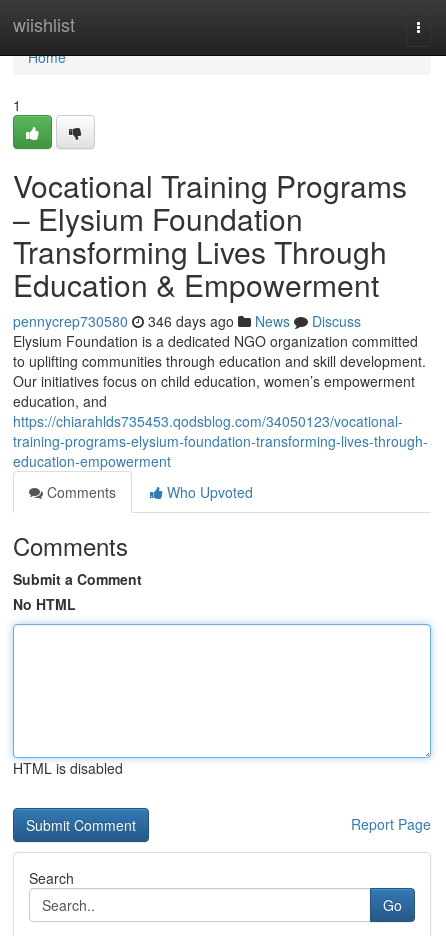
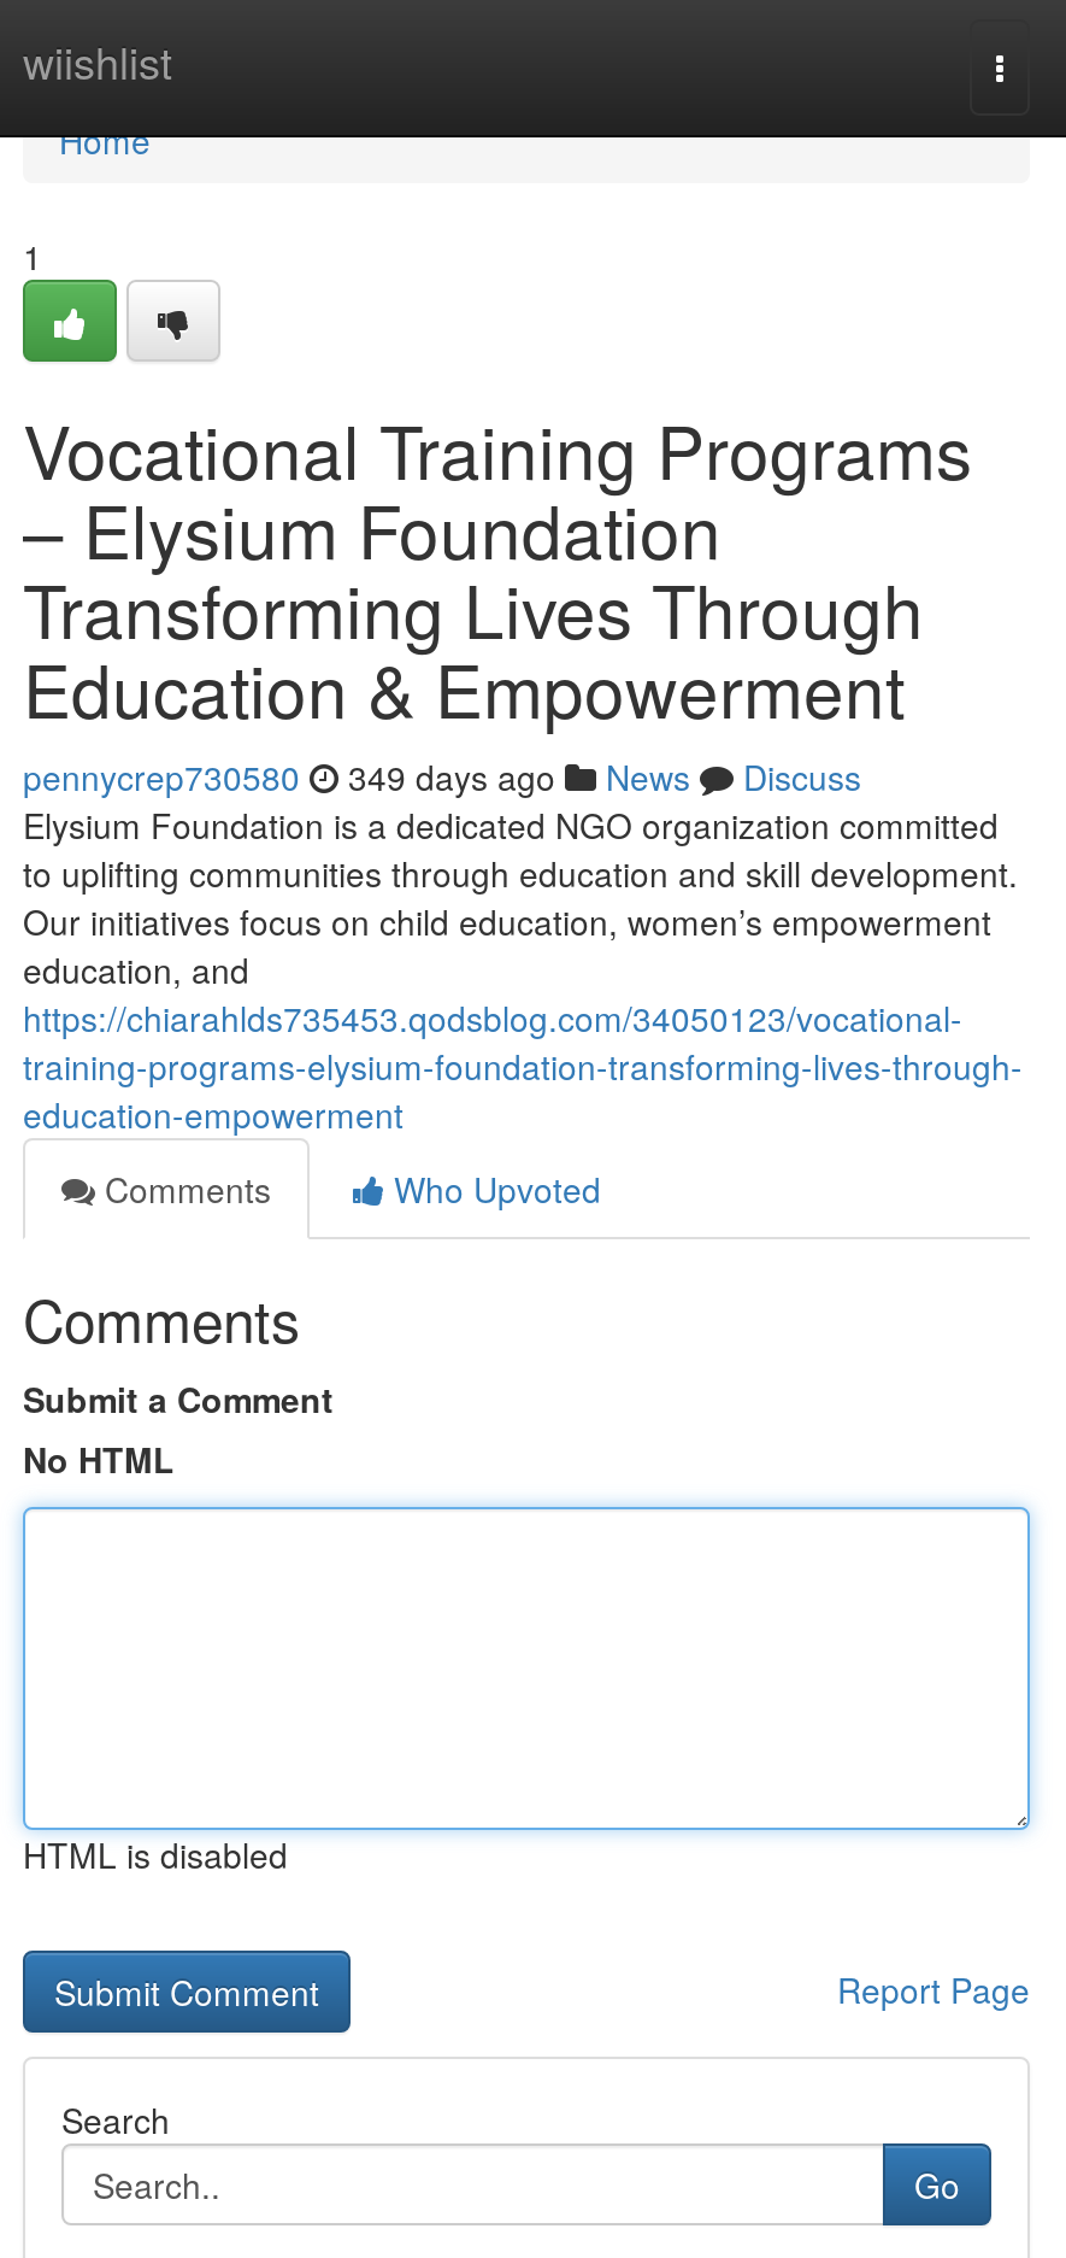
[13,311,361,331] pennycrep730580 346 days ago News Discuss -> [23,752,861,800] pennycrep730580 349 days ago News Discuss

